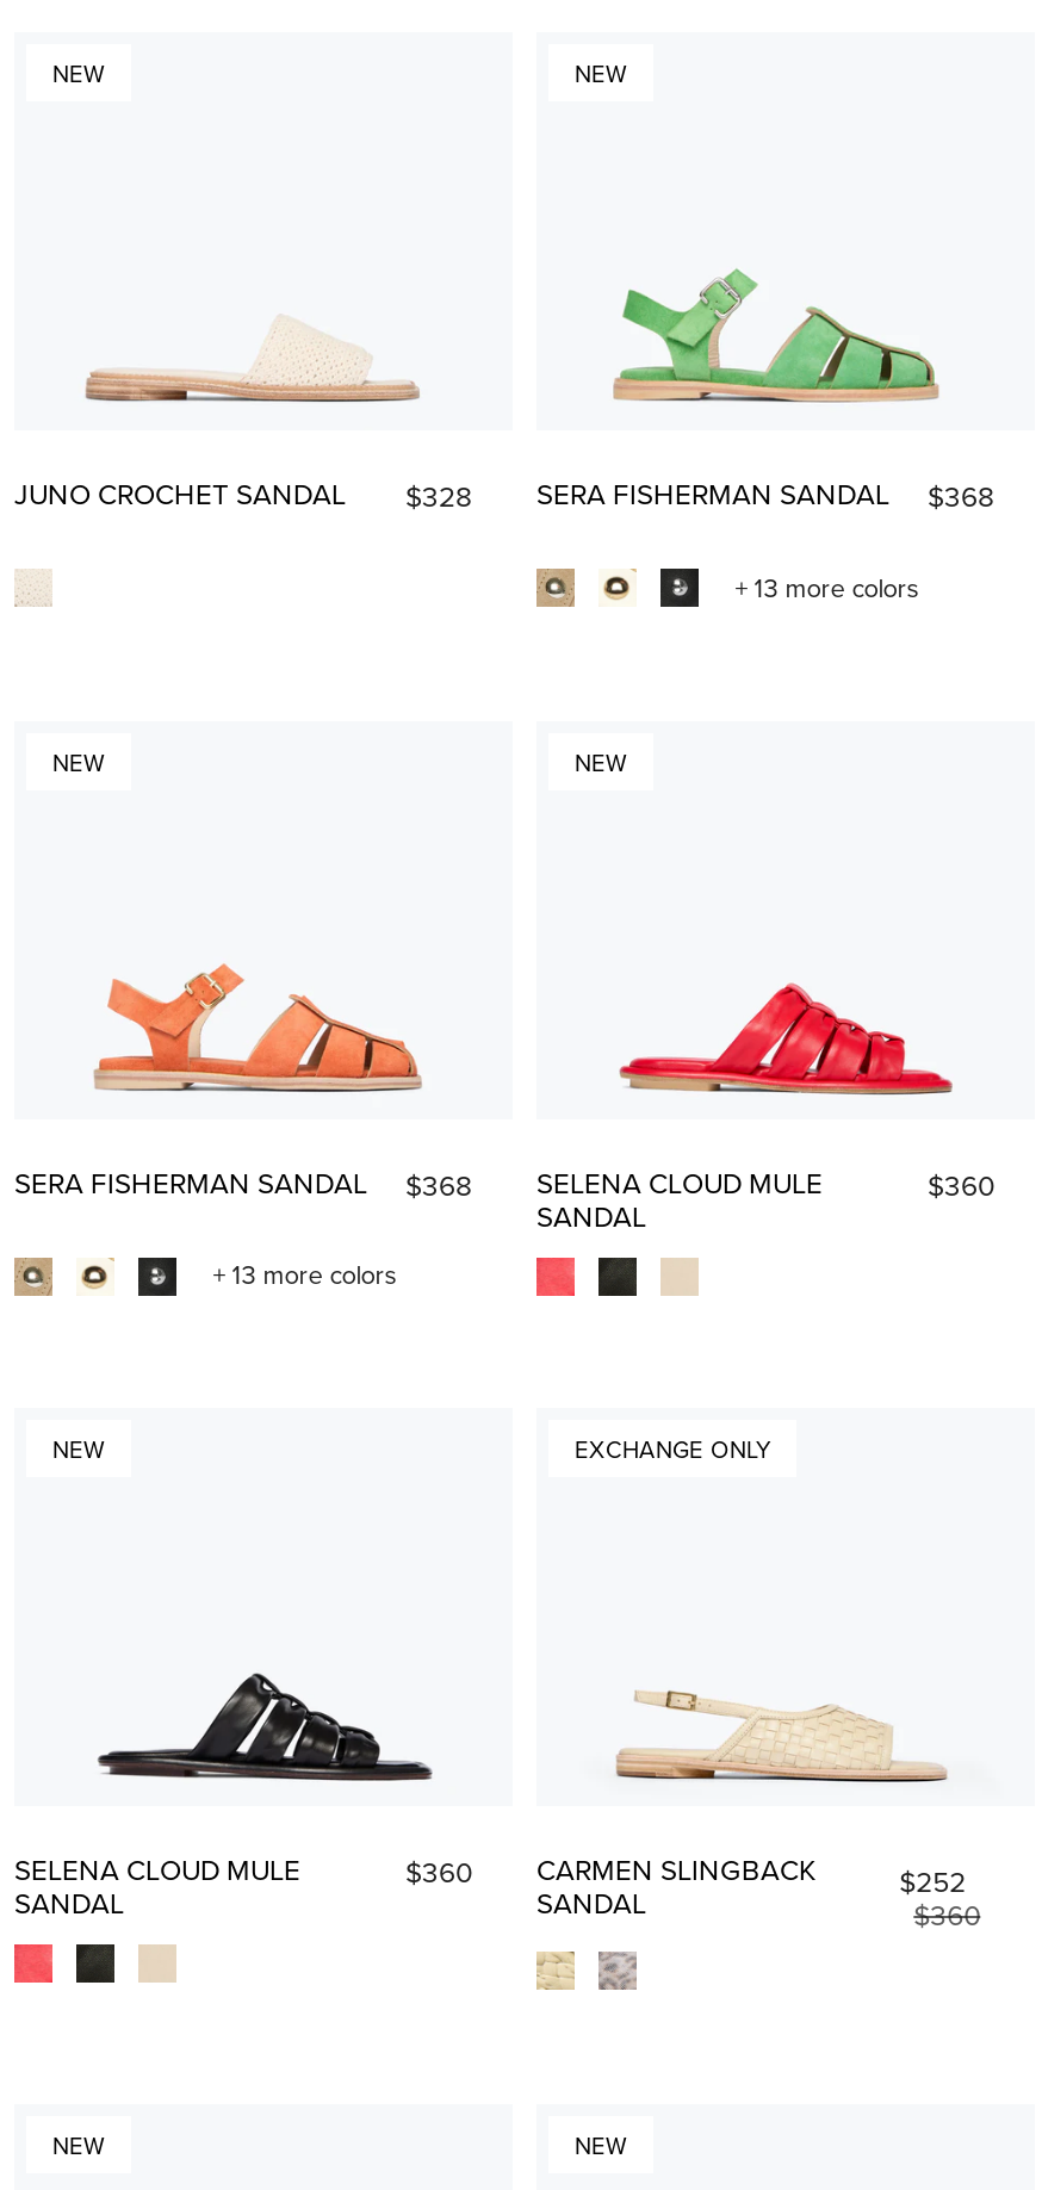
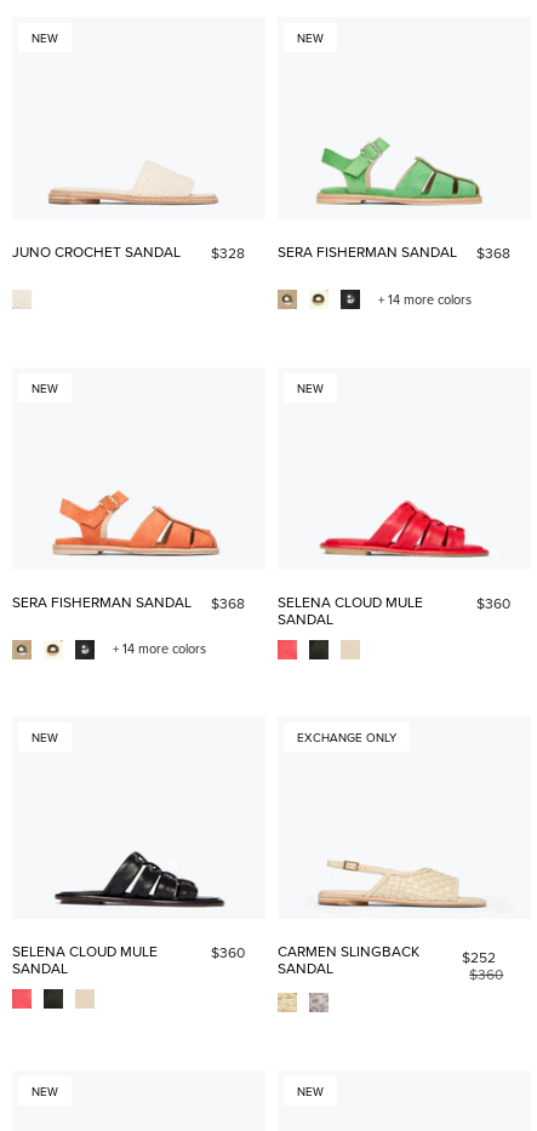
[735,567,919,606] + 13 more colors -> [379,289,472,309] + 14 more colors
[213,1256,397,1294] + 13 more colors -> [113,639,206,658] + 14 more colors

